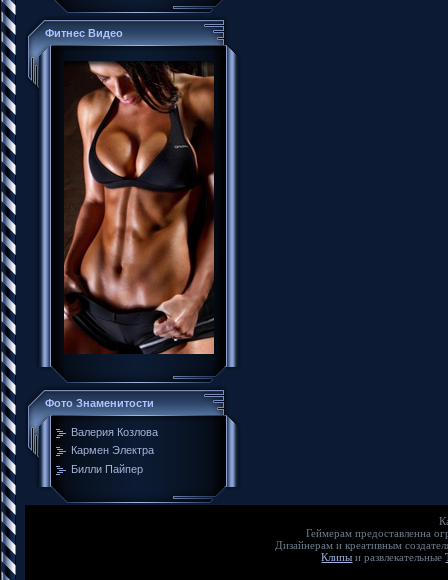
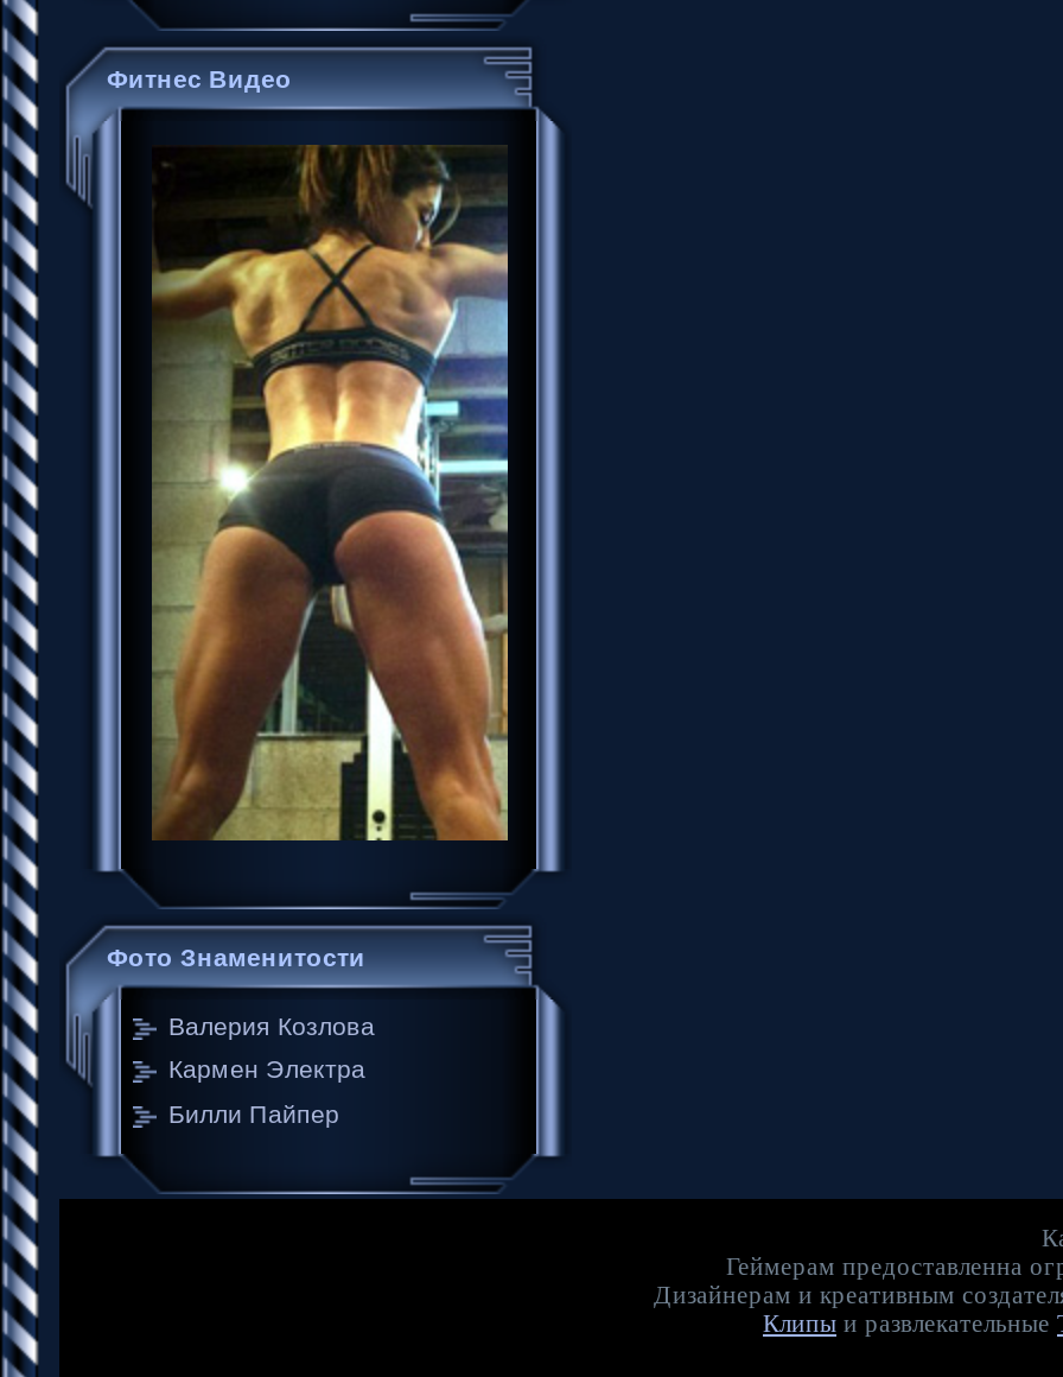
[63,61,215,355] [image] -> [149,145,510,843] [image]

